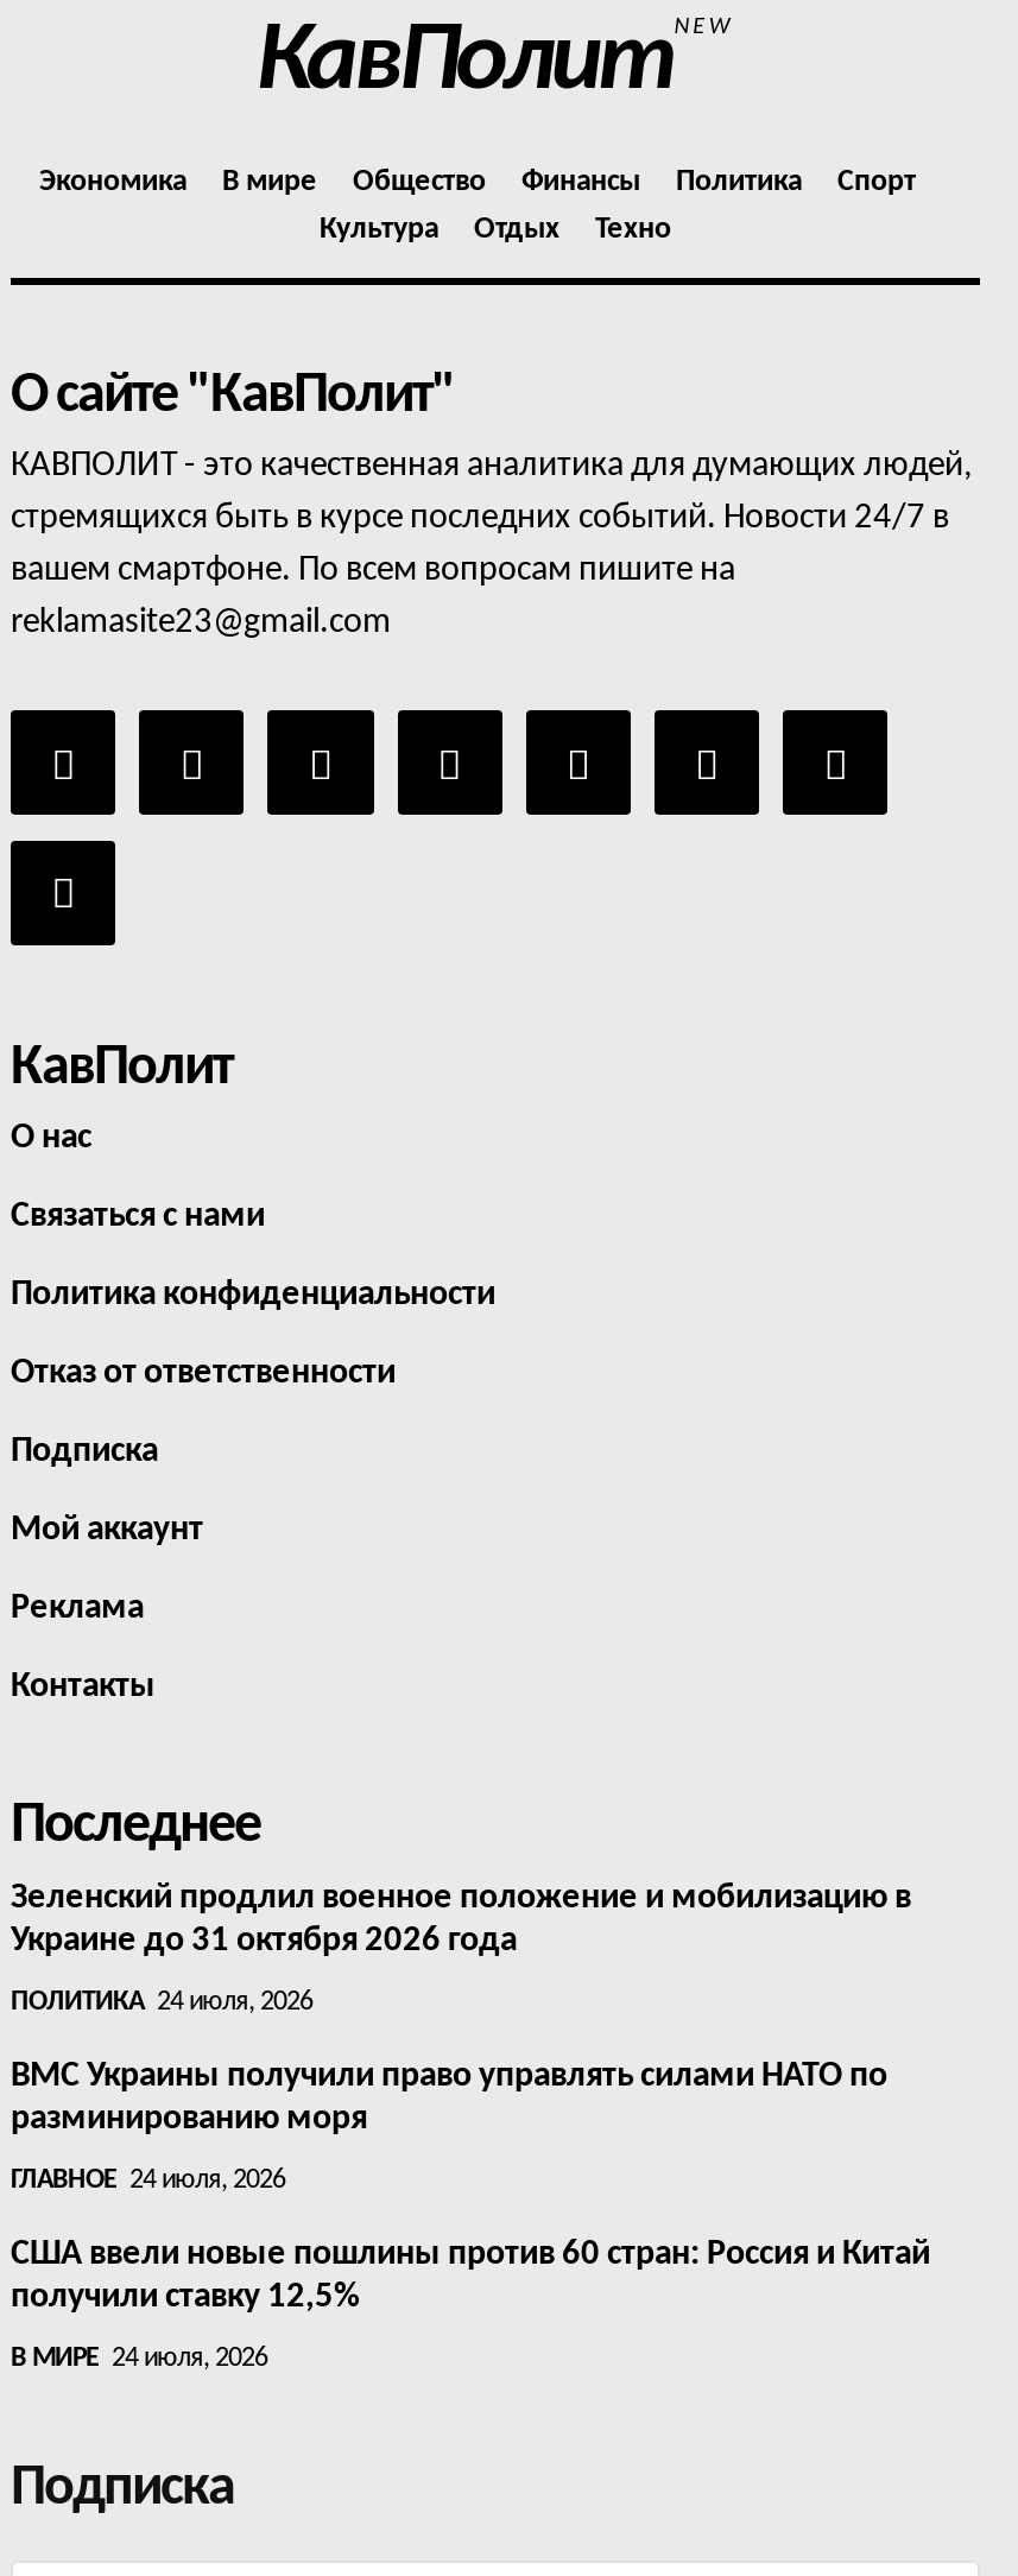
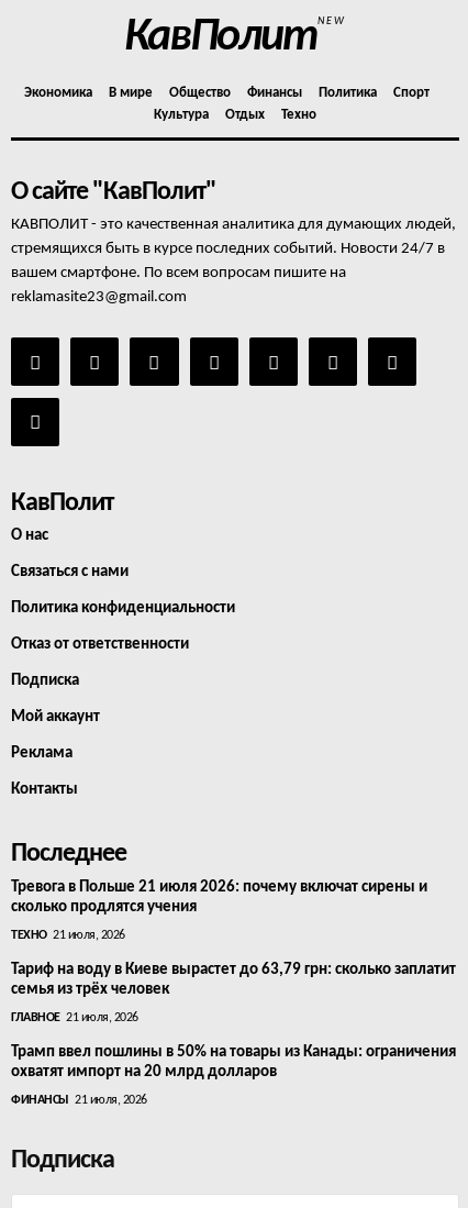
[11,1881,911,1959] Зеленский продлил военное положение и мобилизацию в | Украине до 31 октября 2026 года -> [11,879,427,916] Тревога в Польше 21 июля 2026: почему включат сирены и | сколько продлятся учения
[11,1988,312,2016] ПОЛИТИКА 24 июля, 2026 -> [11,929,125,942] ТЕХНО 21 июля, 2026
[11,2059,887,2138] ВМС Украины получили право управлять силами НАТО по | разминированию моря -> [11,962,456,998] Тариф на воду в Киеве вырастет до 63,79 грн: сколько заплатит | семья из трёх человек
[11,2166,285,2195] ГЛАВНОЕ 24 июля, 2026 -> [11,1011,138,1024] ГЛАВНОЕ 21 июля, 2026
[11,2237,930,2316] США ввели новые пошлины против 60 стран: Россия и Китай | получили ставку 12,5% -> [11,1044,456,1080] Трамп ввел пошлины в 50% на товары из Канады: ограничения | охватят импорт на 20 млрд долларов
[11,2344,267,2373] В МИРЕ 24 июля, 2026 -> [11,1094,147,1107] ФИНАНСЫ 21 июля, 2026

